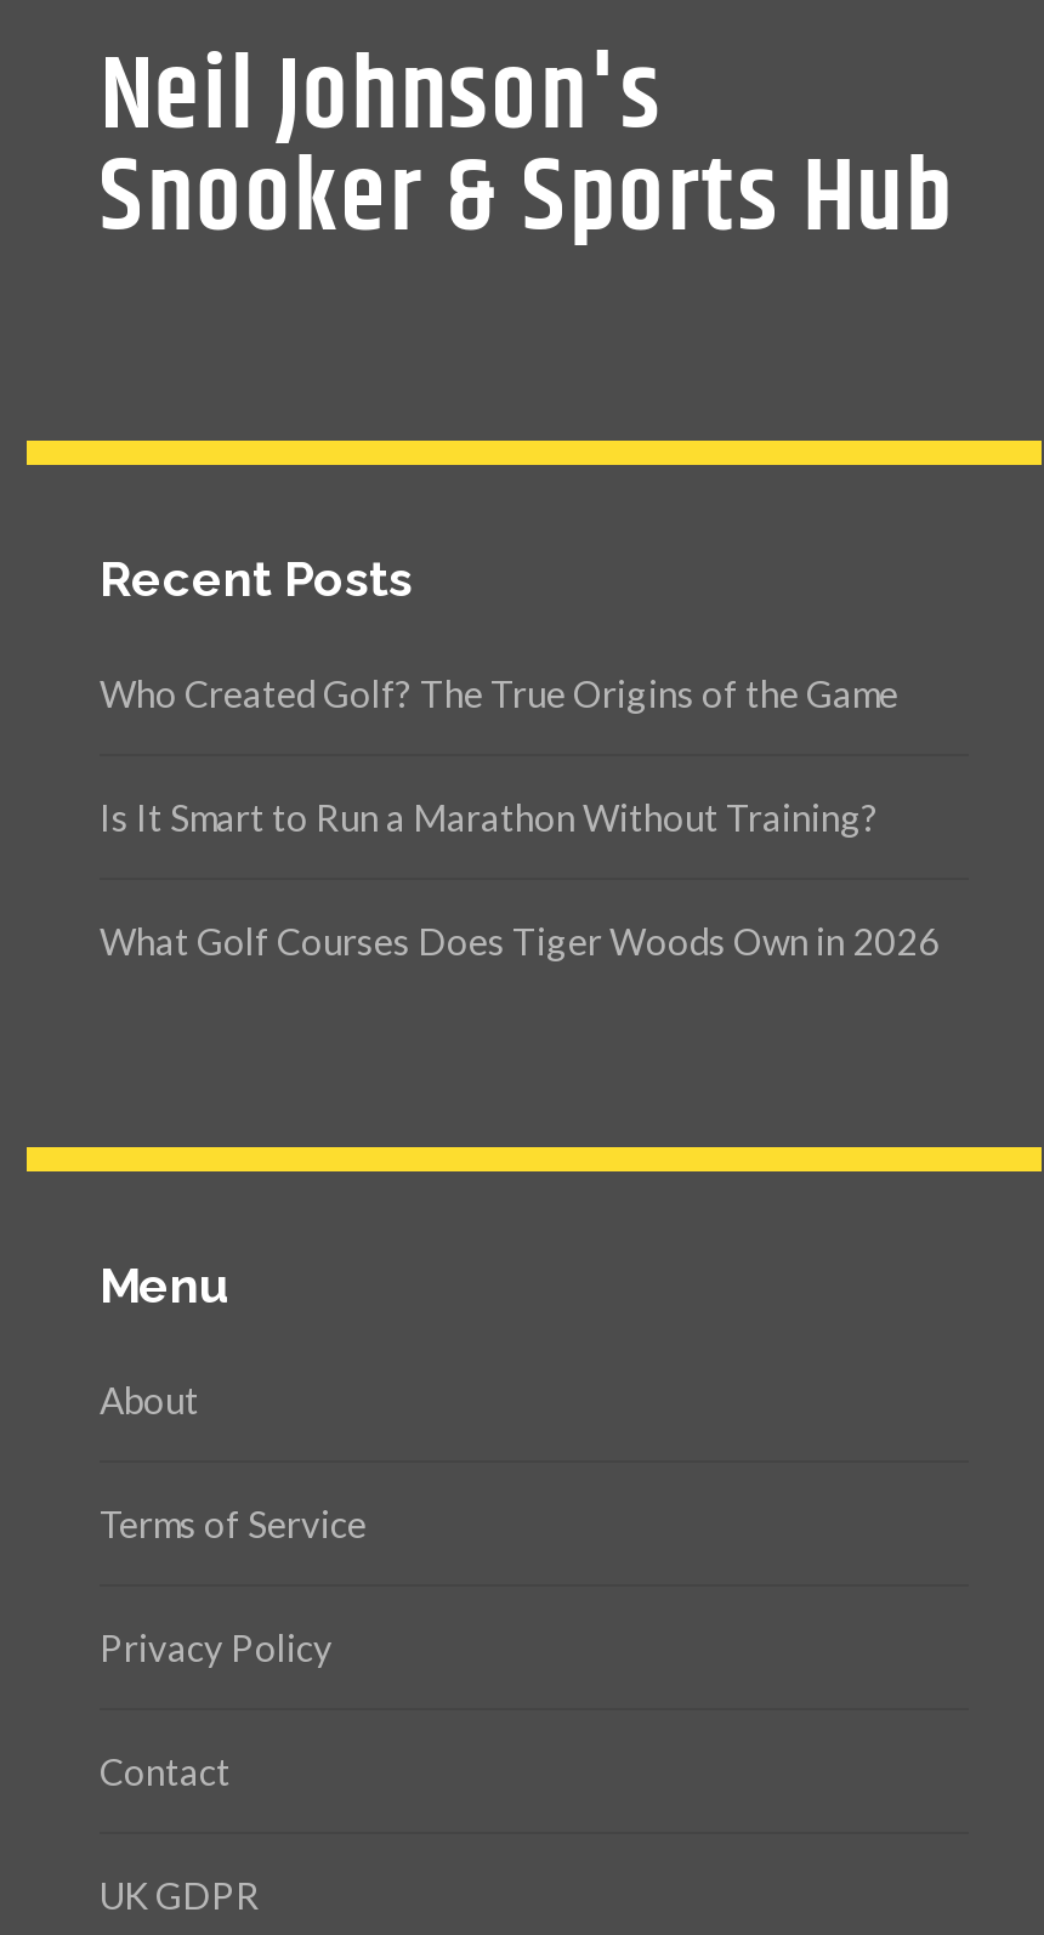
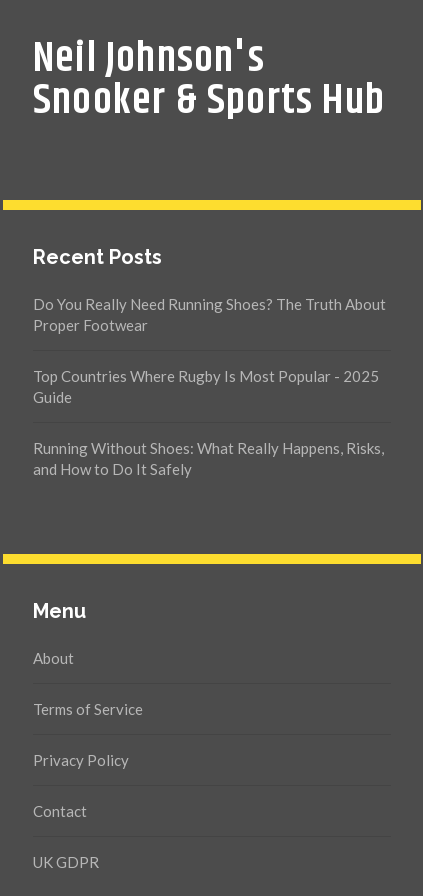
[100,672,898,715] Who Created Golf? The True Origins of the Game -> [33,295,386,334] Do You Really Need Running Shoes? The Truth About | Proper Footwear
[100,796,879,839] Is It Smart to Run a Marathon Without Training? -> [33,367,379,406] Top Countries Where Rugby Is Most Popular - 2025 | Guide
[100,919,940,963] What Golf Courses Does Tiger Woods Own in 2026 -> [33,439,384,478] Running Without Shoes: What Really Happens, Risks, | and How to Do It Safely

